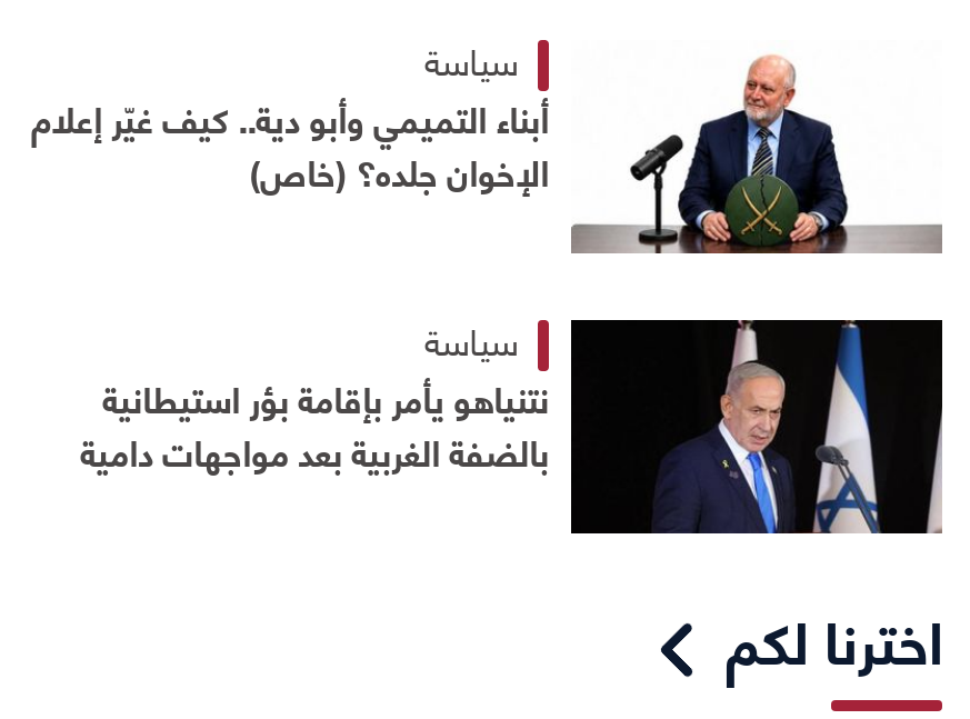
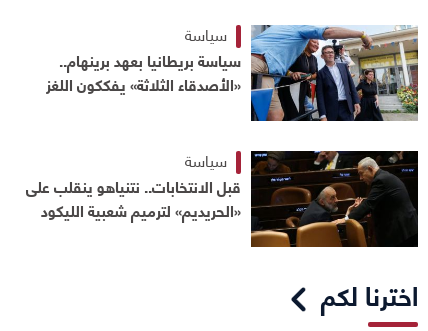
[32,40,942,256] [image] | أبناء التميمي وأبو دية.. كيف غيّر إعلام | الإخوان جلده؟ (خاص) -> [46,24,419,122] [image] | سياسة بريطانيا بعهد برينهام.. | «الأصدقاء الثلاثة» يفككون اللغز
[80,318,942,536] [image] | نتنياهو يأمر بإقامة بؤر استيطانية | بالضفة الغربية بعد مواجهات دامية -> [26,150,419,248] [image] | قبل الانتخابات.. نتنياهو ينقلب على | «الحريديم» لترميم شعبية الليكود

